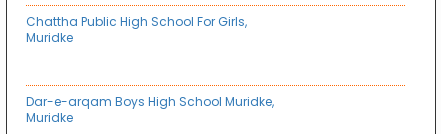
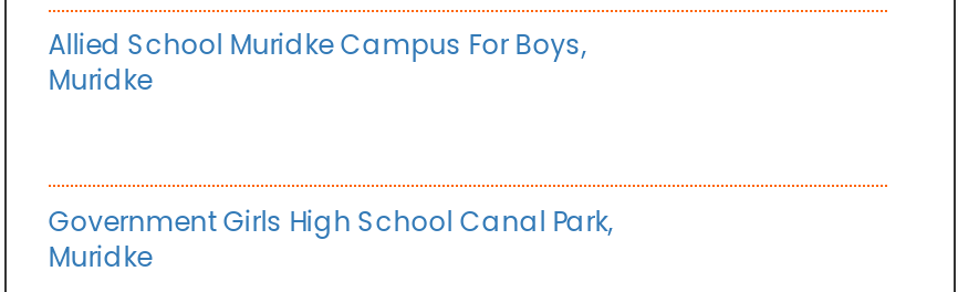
[26,13,247,30] Chattha Public High School For Girls, -> [48,26,586,64] Allied School Muridke Campus For Boys,
[26,93,274,110] Dar-e-arqam Boys High School Muridke, -> [48,203,612,240] Government Girls High School Canal Park,

